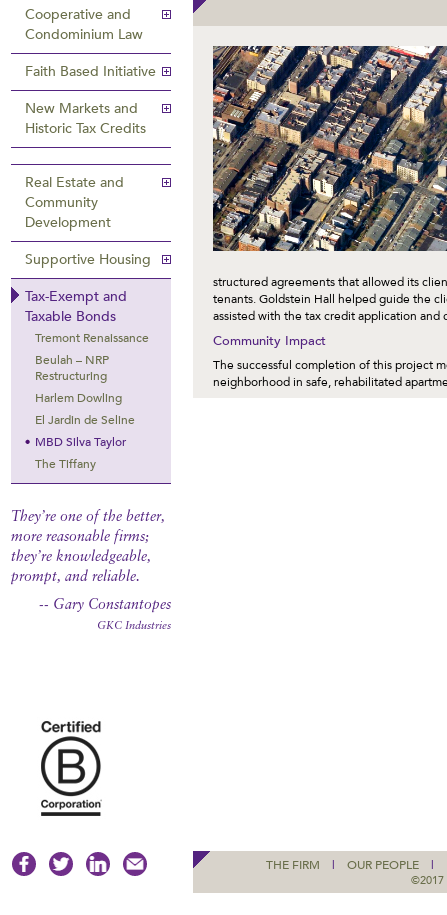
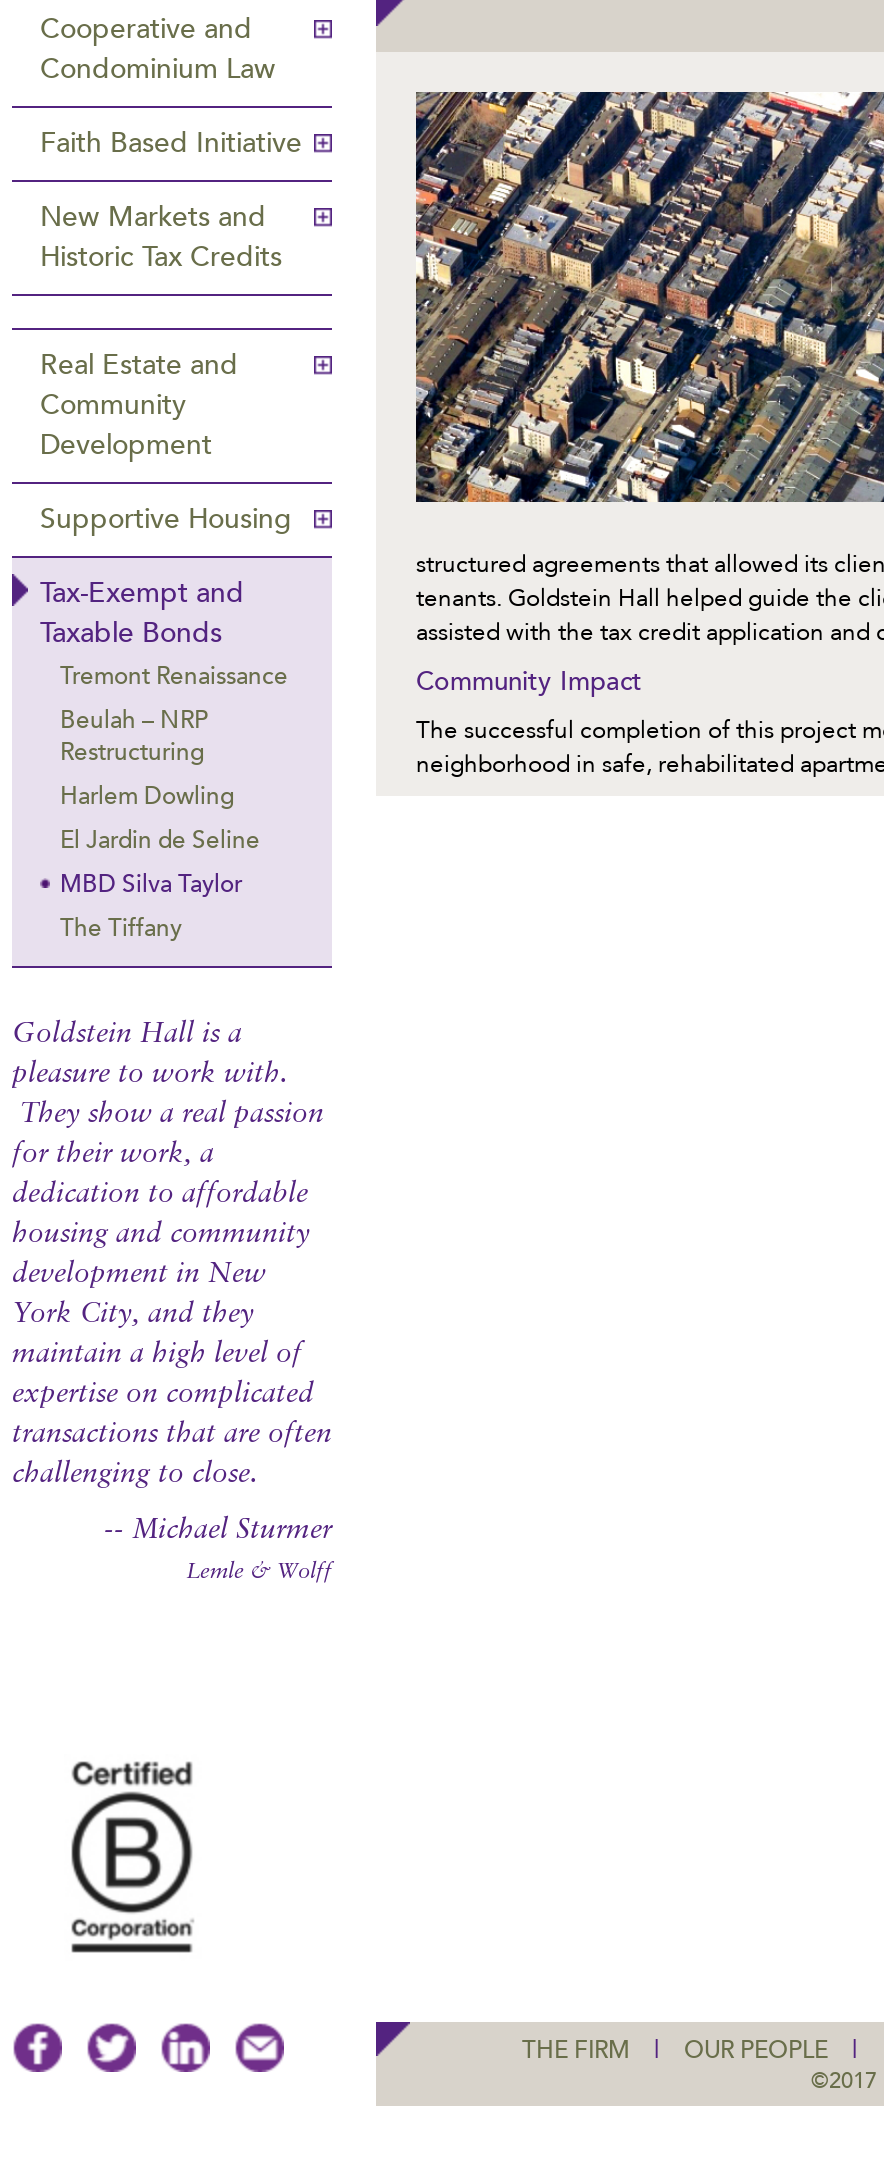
[11,508,165,584] They’re one of the better, | more reasonable firms; | they’re knowledgeable, | prompt, and reliable. -> [12,1016,332,1488] Goldstein Hall is a | pleasure to work with. | They show a real passion | for their work, a | dedication to affordable | housing and community | development in New | York City, and they | maintain a high level of | expertise on complicated | transactions that are often | challenging to close.
[39,596,171,632] -- Gary Constantopes | GKC Industries -> [104,1513,332,1585] -- Michael Sturmer | Lemle & Wolff

